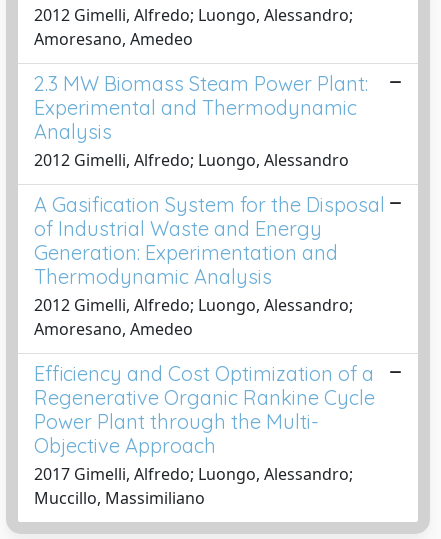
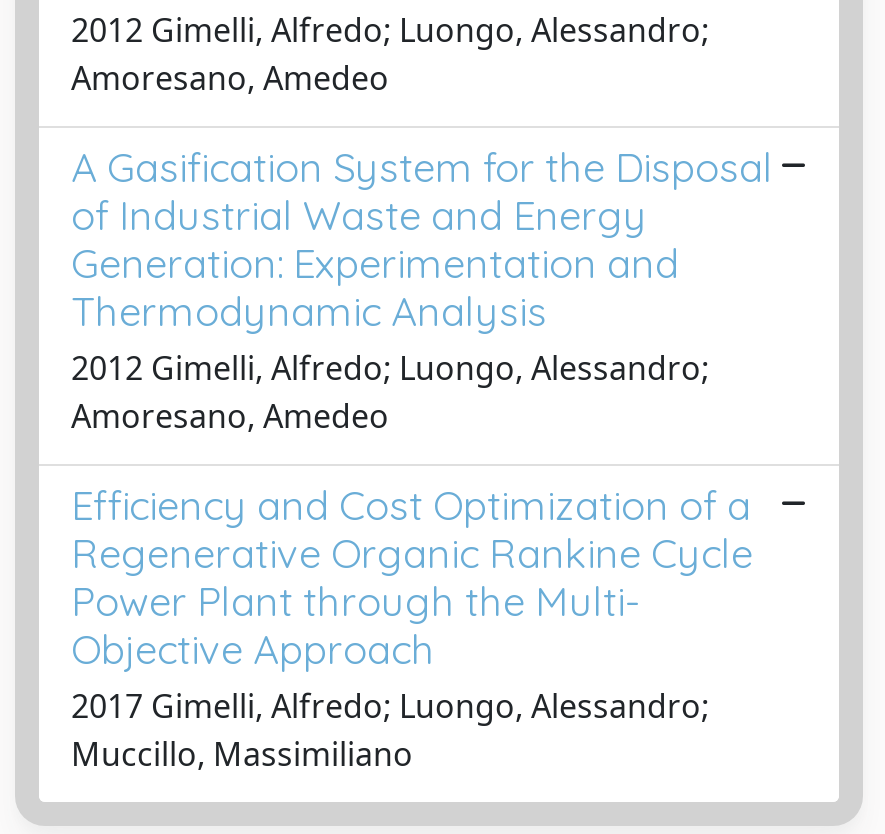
[34,71,368,171] 2.3 MW Biomass Steam Power Plant: | Experimental and Thermodynamic | Analysis | 2012 Gimelli, Alfredo; Luongo, Alessandro -> none

